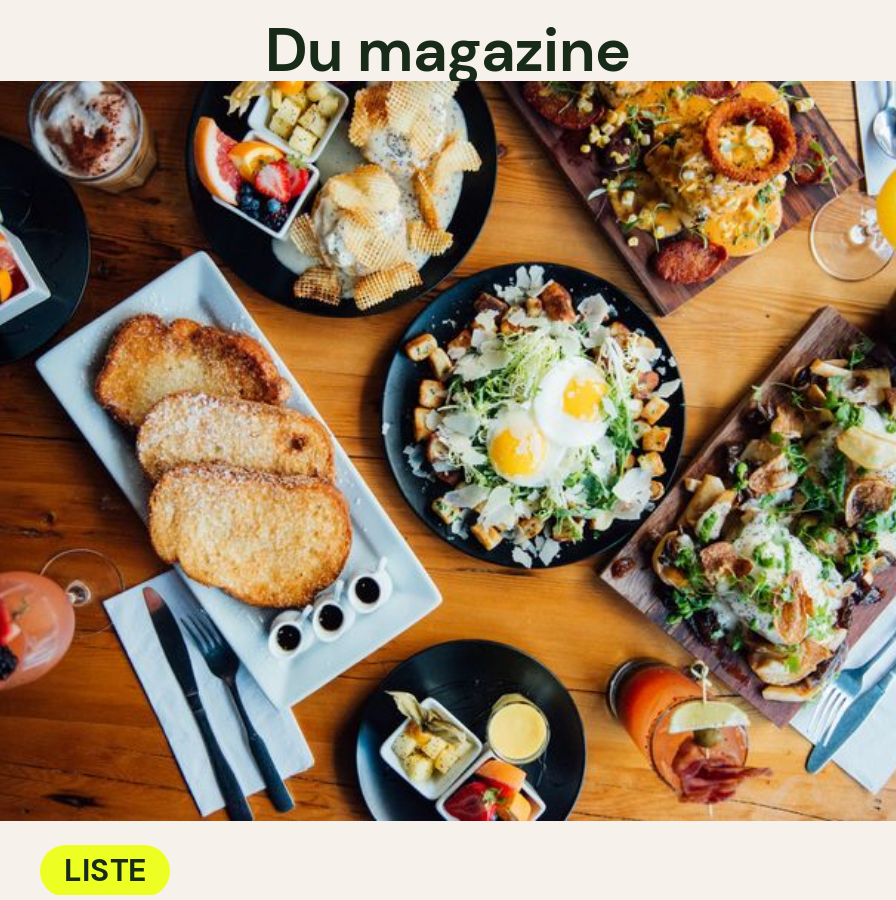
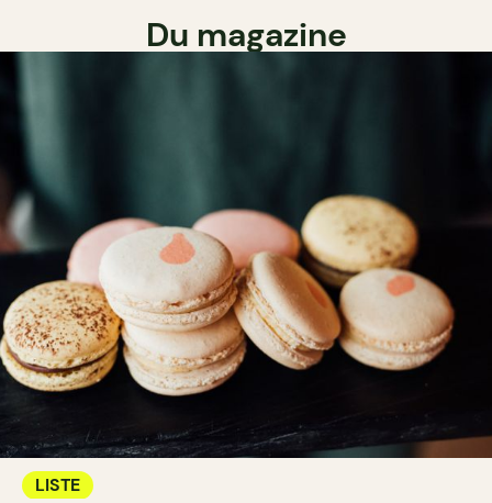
[6,79,890,823] [image] -> [3,51,489,459] [image]

